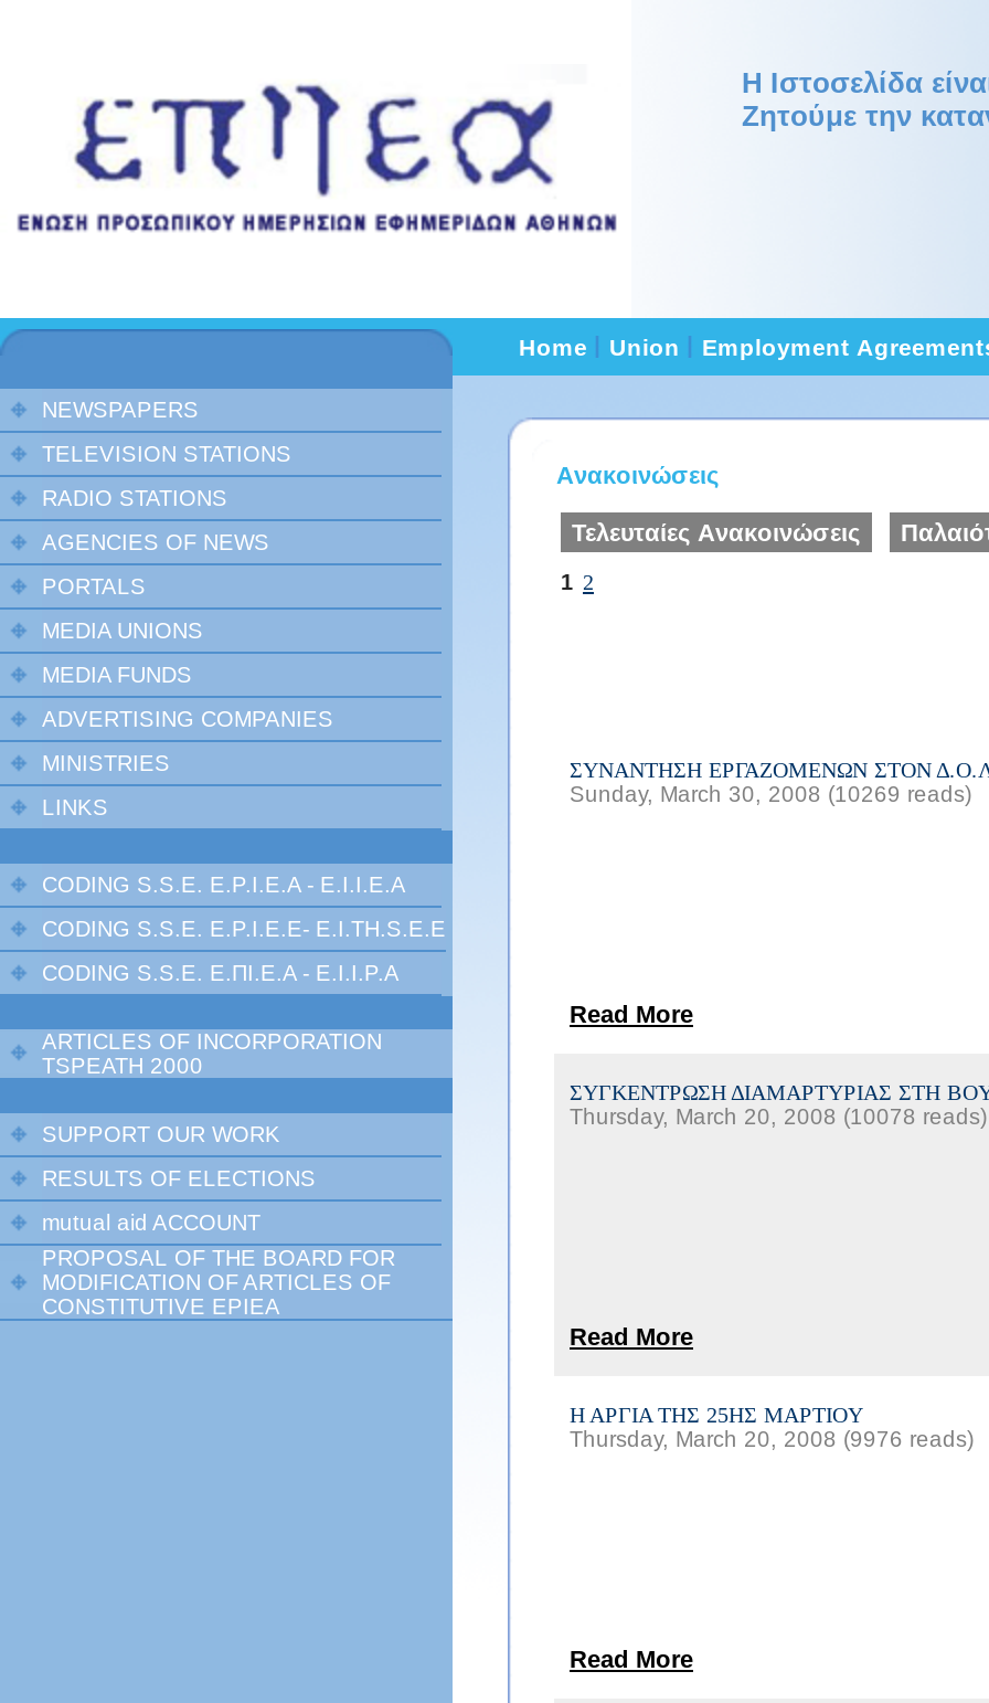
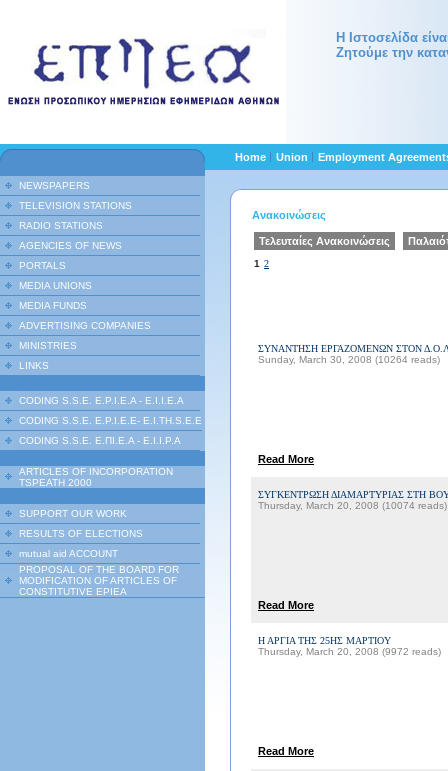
[570,782,971,806] Sunday, March 30, 2008 (10269 reads) -> [258,354,440,365] Sunday, March 30, 2008 (10264 reads)
[570,1104,987,1129] Thursday, March 20, 2008 (10078 reads) -> [258,500,447,511] Thursday, March 20, 2008 (10074 reads)
[570,1427,974,1451] Thursday, March 20, 2008 (9976 reads) -> [258,646,441,657] Thursday, March 20, 2008 (9972 reads)

